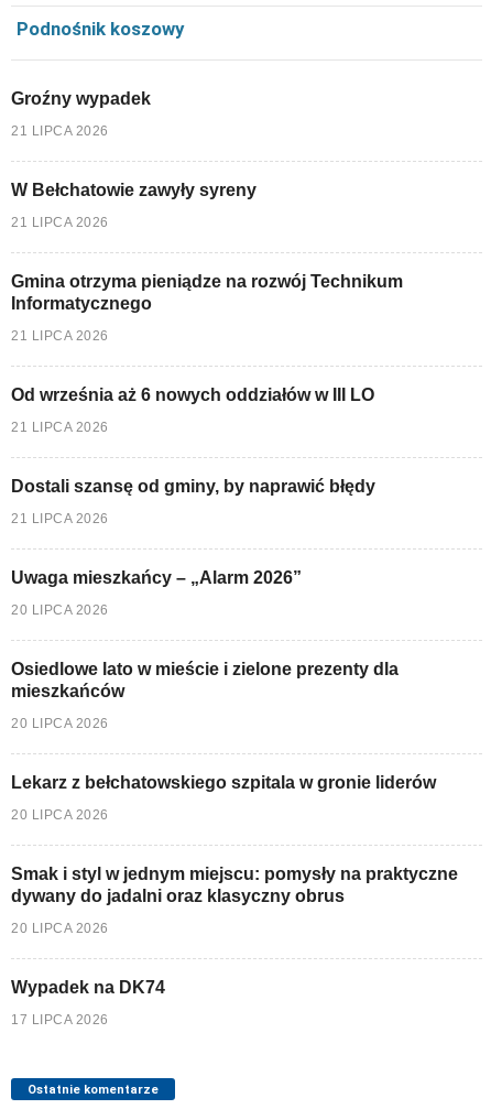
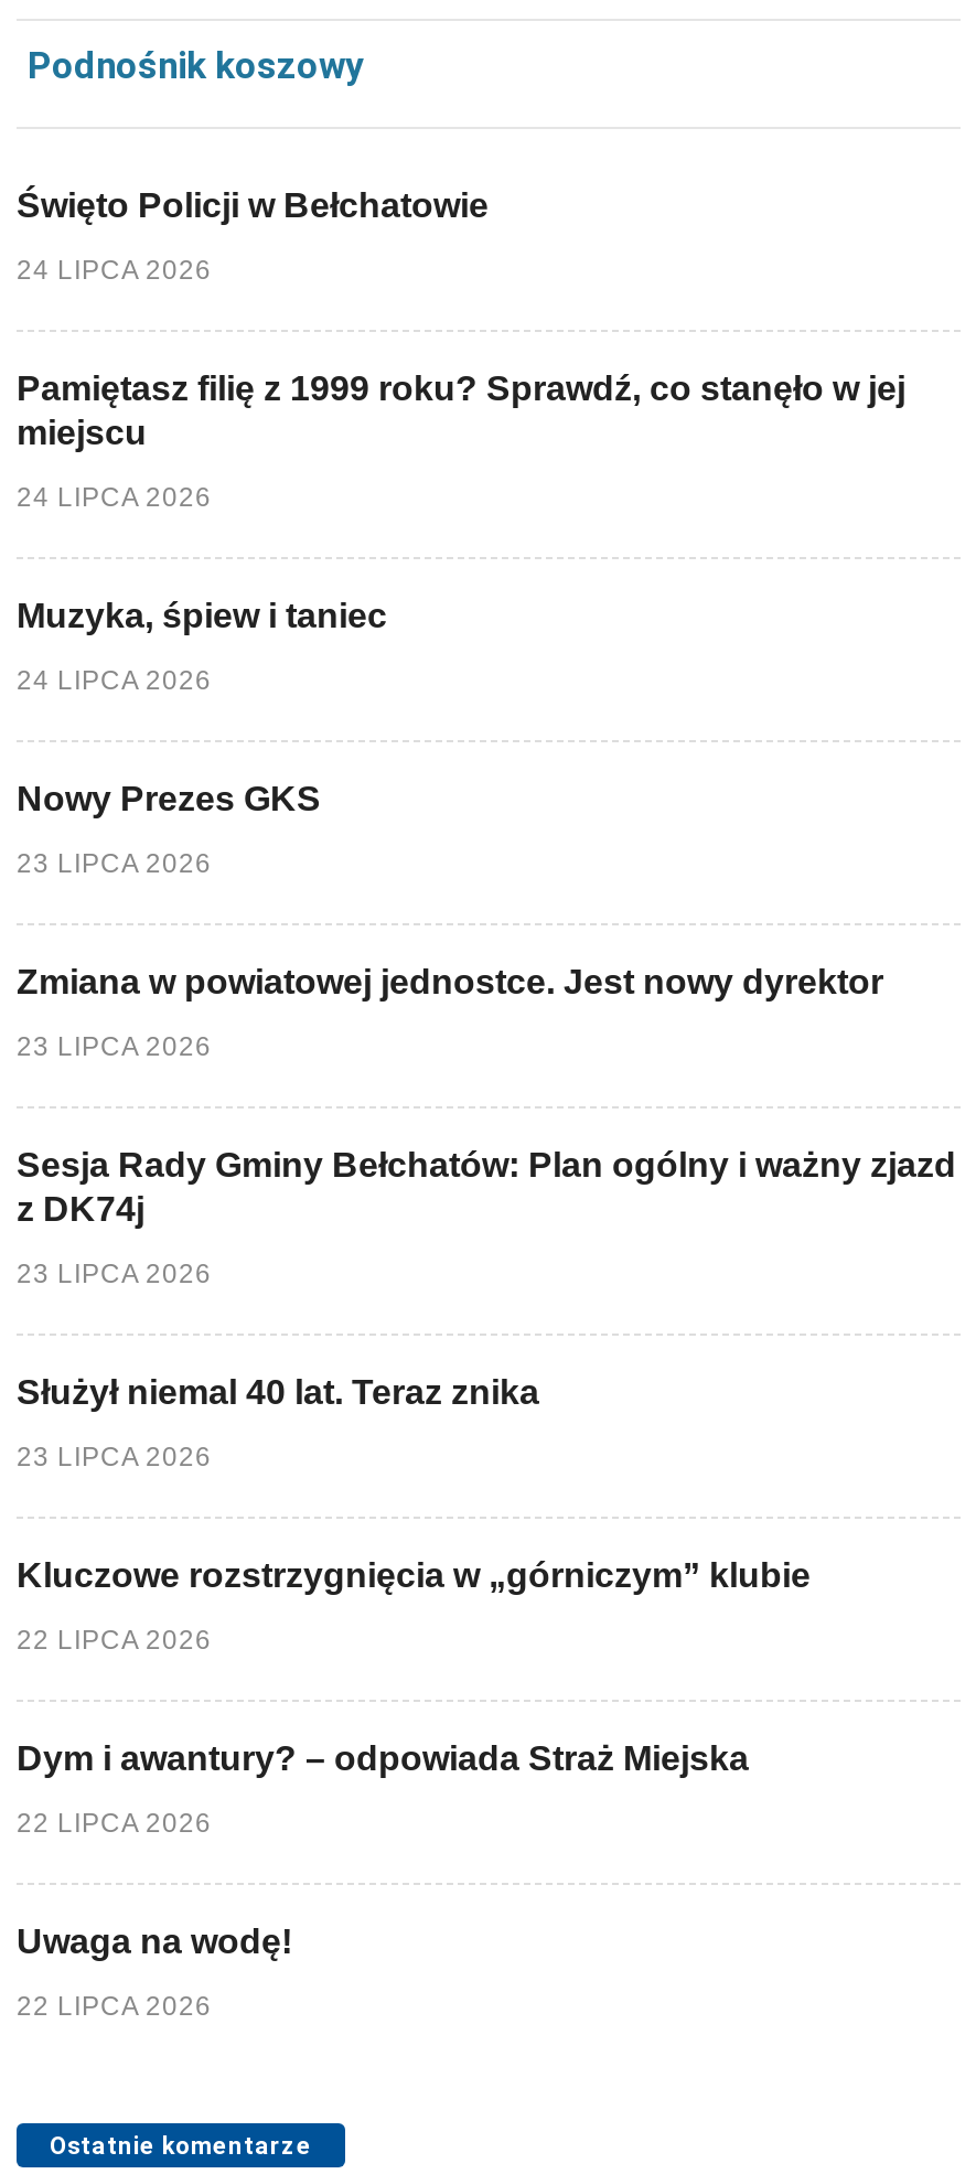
[11,90,151,108] Groźny wypadek -> [17,186,489,224] Święto Policji w Bełchatowie
[11,124,108,139] 21 LIPCA 2026 -> [17,255,212,285] 24 LIPCA 2026
[11,181,257,200] W Bełchatowie zawyły syreny -> [17,369,905,451] Pamiętasz filię z 1999 roku? Sprawdź, co stanęło w jej | miejscu
[11,215,108,231] 21 LIPCA 2026 -> [17,482,212,513] 24 LIPCA 2026
[11,272,403,313] Gmina otrzyma pieniądze na rozwój Technikum | Informatycznego -> [17,596,387,634] Muzyka, śpiew i taniec
[11,329,108,344] 21 LIPCA 2026 -> [17,665,212,696] 24 LIPCA 2026
[11,386,374,405] Od września aż 6 nowych oddziałów w III LO -> [17,780,321,817] Nowy Prezes GKS
[11,420,108,435] 21 LIPCA 2026 -> [17,848,212,879] 23 LIPCA 2026
[11,477,375,496] Dostali szansę od gminy, by naprawić błędy -> [17,963,883,1000] Zmiana w powiatowej jednostce. Jest nowy dyrektor
[11,511,108,527] 21 LIPCA 2026 -> [17,1031,212,1062] 23 LIPCA 2026
[11,569,302,587] Uwaga mieszkańcy – „Alarm 2026” -> [17,1146,956,1227] Sesja Rady Gminy Bełchatów: Plan ogólny i ważny zjazd | z DK74j
[11,603,108,618] 20 LIPCA 2026 -> [17,1258,212,1289] 23 LIPCA 2026
[11,660,399,701] Osiedlowe lato w mieście i zielone prezenty dla | mieszkańców -> [17,1373,539,1411] Służył niemal 40 lat. Teraz znika
[11,716,108,732] 20 LIPCA 2026 -> [17,1441,212,1472] 23 LIPCA 2026
[11,774,436,792] Lekarz z bełchatowskiego szpitala w gronie liderów -> [17,1556,811,1594] Kluczowe rozstrzygnięcia w „górniczym” klubie
[11,808,108,823] 20 LIPCA 2026 -> [17,1624,212,1655] 22 LIPCA 2026
[11,865,458,906] Smak i styl w jednym miejscu: pomysły na praktyczne | dywany do jadalni oraz klasyczny obrus -> [17,1739,749,1777] Dym i awantury? – odpowiada Straż Miejska
[11,921,108,937] 20 LIPCA 2026 -> [17,1808,212,1838] 22 LIPCA 2026
[11,978,165,997] Wypadek na DK74 -> [17,1922,292,1960] Uwaga na wodę!
[11,1013,108,1028] 17 LIPCA 2026 -> [17,1991,212,2022] 22 LIPCA 2026

